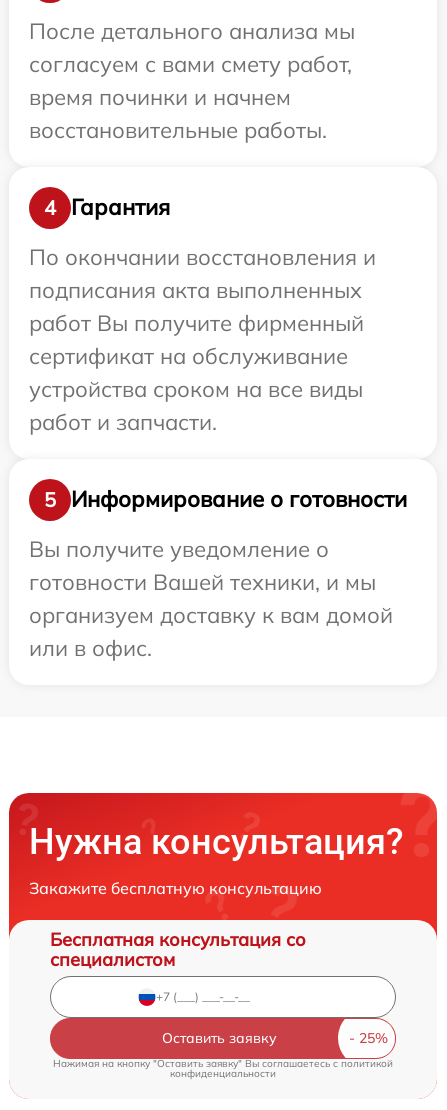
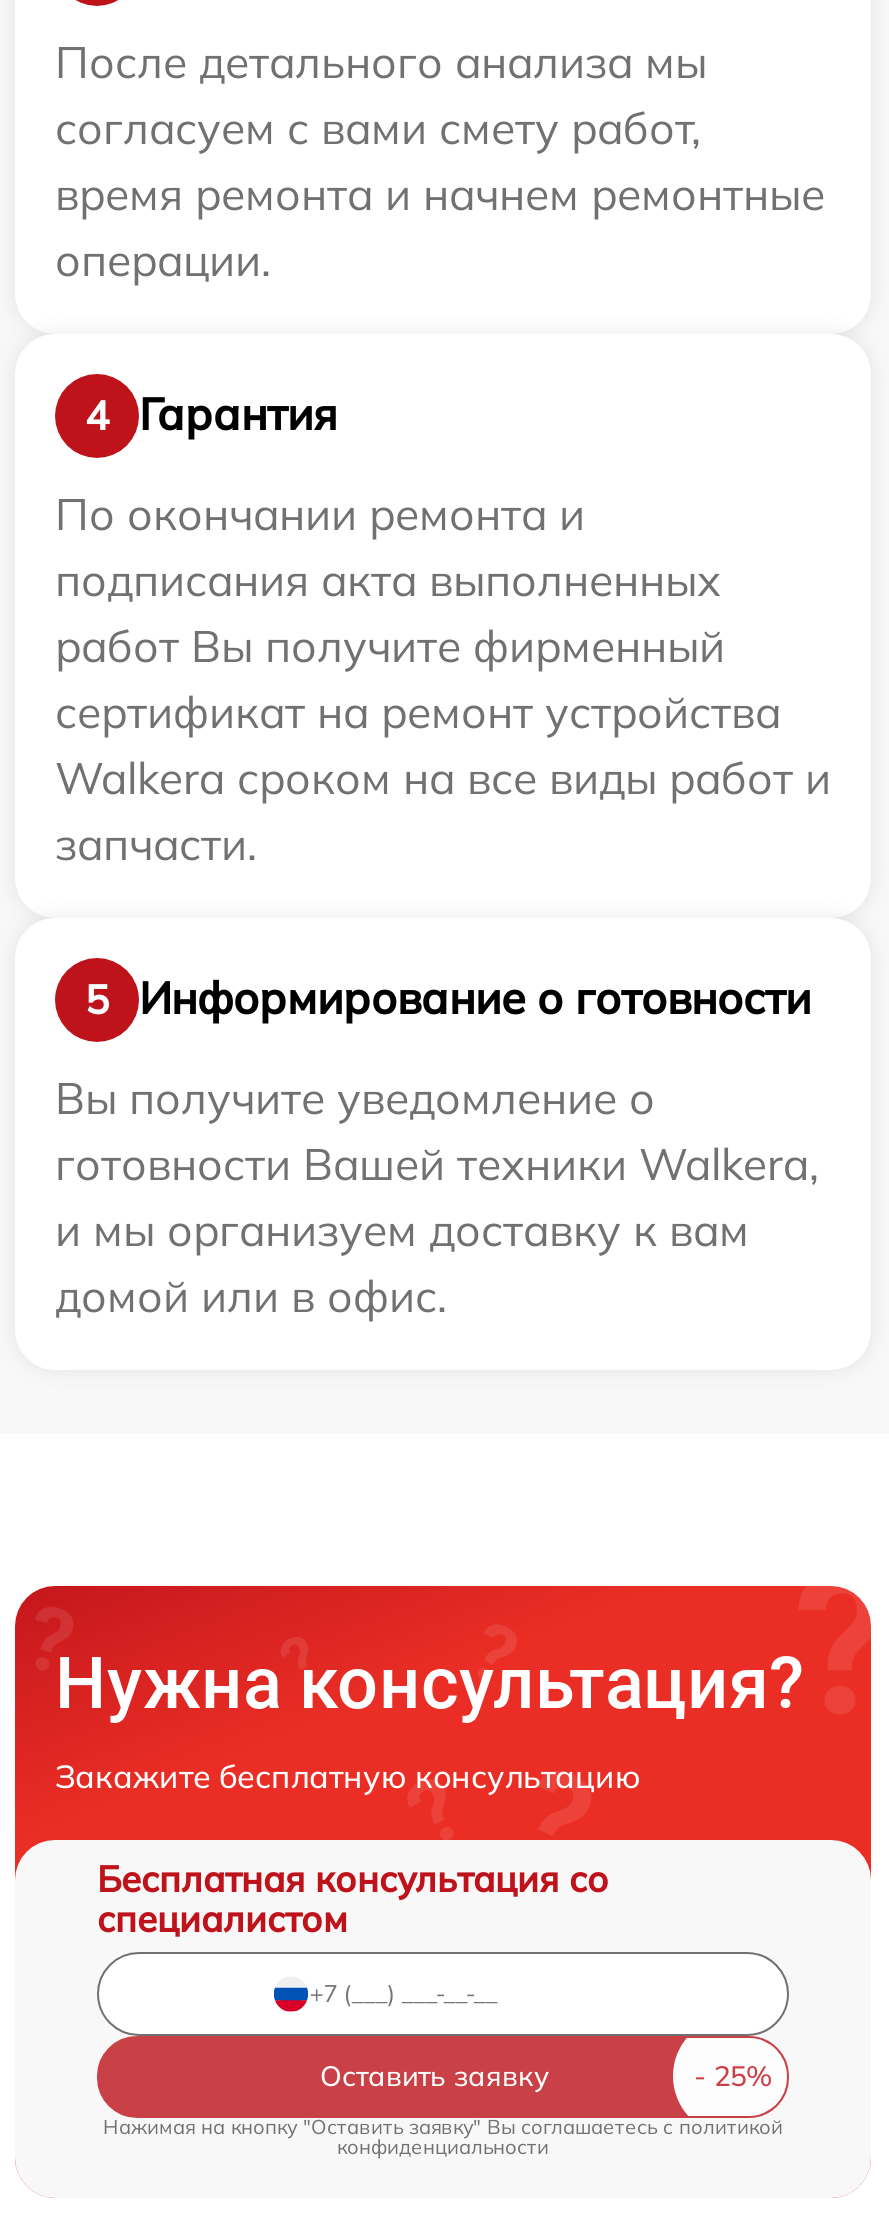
[29,83,327,144] время починки и начнем | восстановительные работы. -> [55,166,825,288] время ремонта и начнем ремонтные | операции.
[29,243,376,271] По окончании восстановления и -> [55,486,585,542] По окончании ремонта и
[29,342,363,436] сертификат на обслуживание | устройства сроком на все виды | работ и запчасти. -> [55,684,831,872] сертификат на ремонт устройства | Walkera сроком на все виды работ и | запчасти.
[29,568,393,662] готовности Вашей техники, и мы | организуем доставку к вам домой | или в офис. -> [55,1136,819,1324] готовности Вашей техники Walkera, | и мы организуем доставку к вам | домой или в офис.

